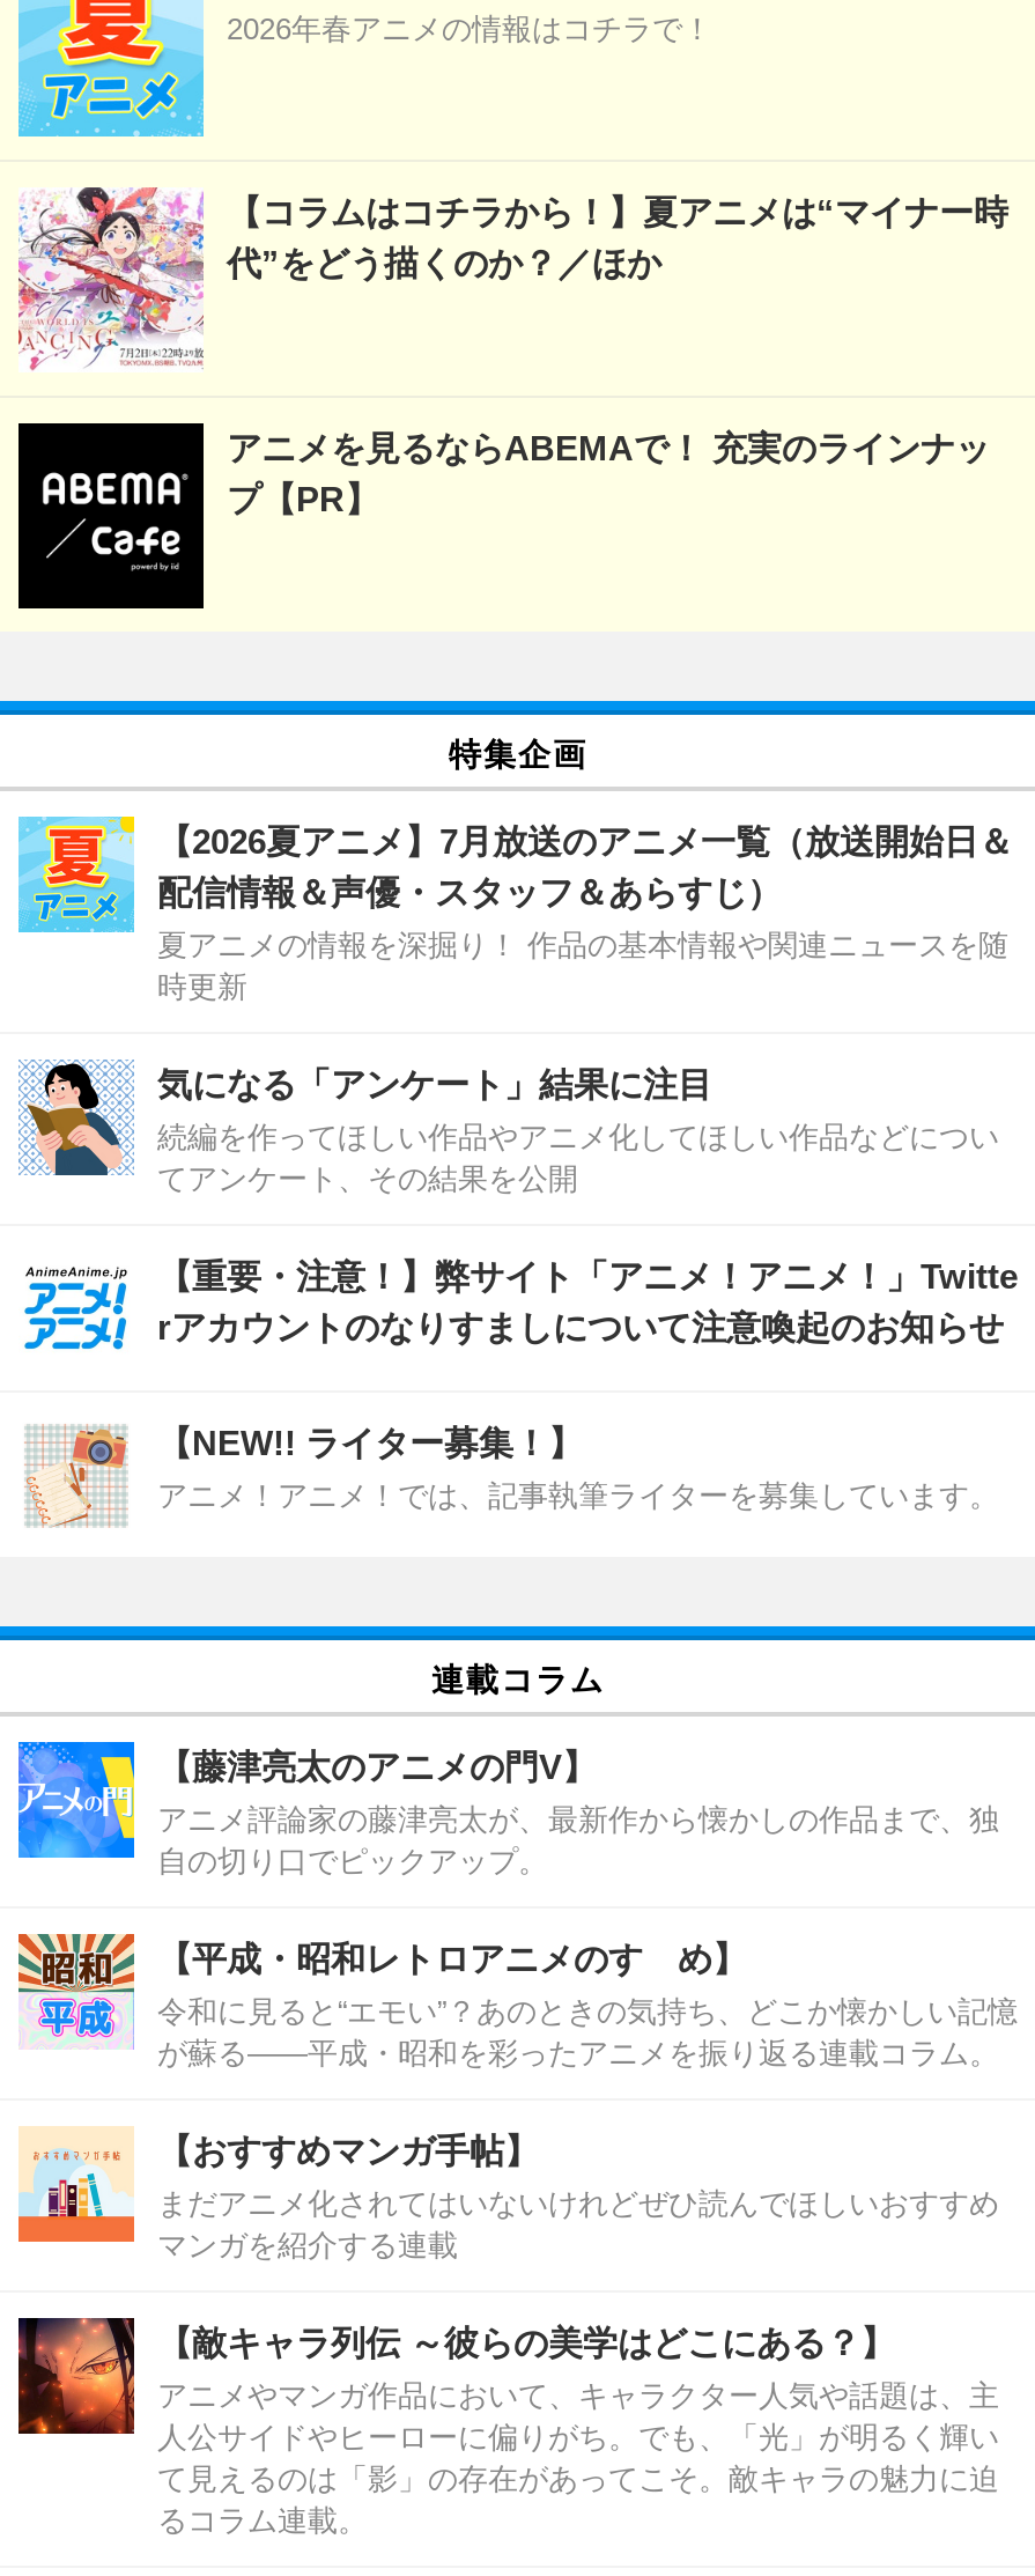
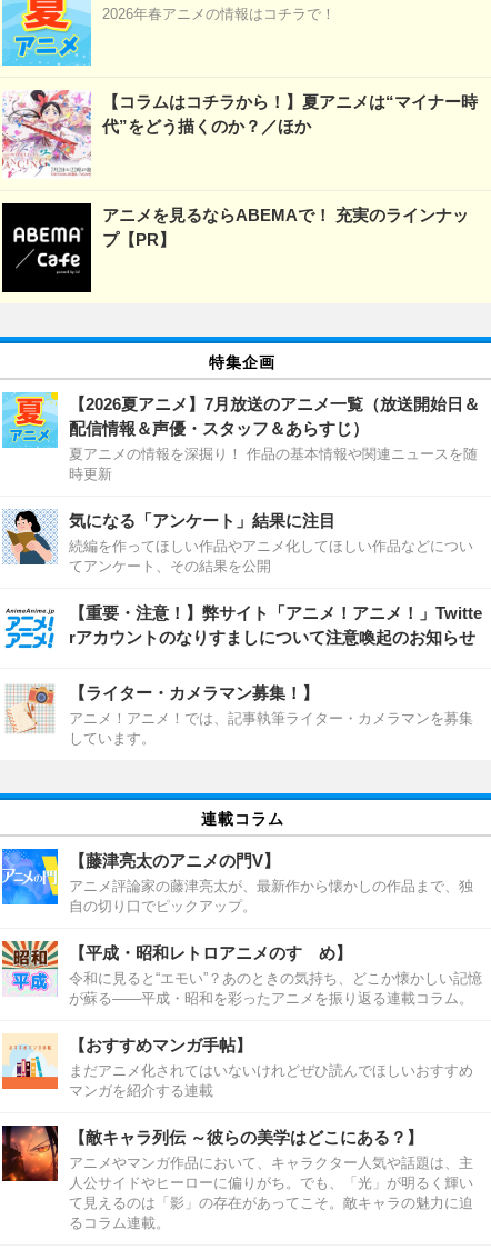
[157,1422,999,1512] 【NEW!! ライター募集！】 | アニメ！アニメ！では、記事執筆ライターを募集しています。 -> [69,683,473,746] 【ライター・カメラマン募集！】 | アニメ！アニメ！では、記事執筆ライター・カメラマンを募集 | しています。

